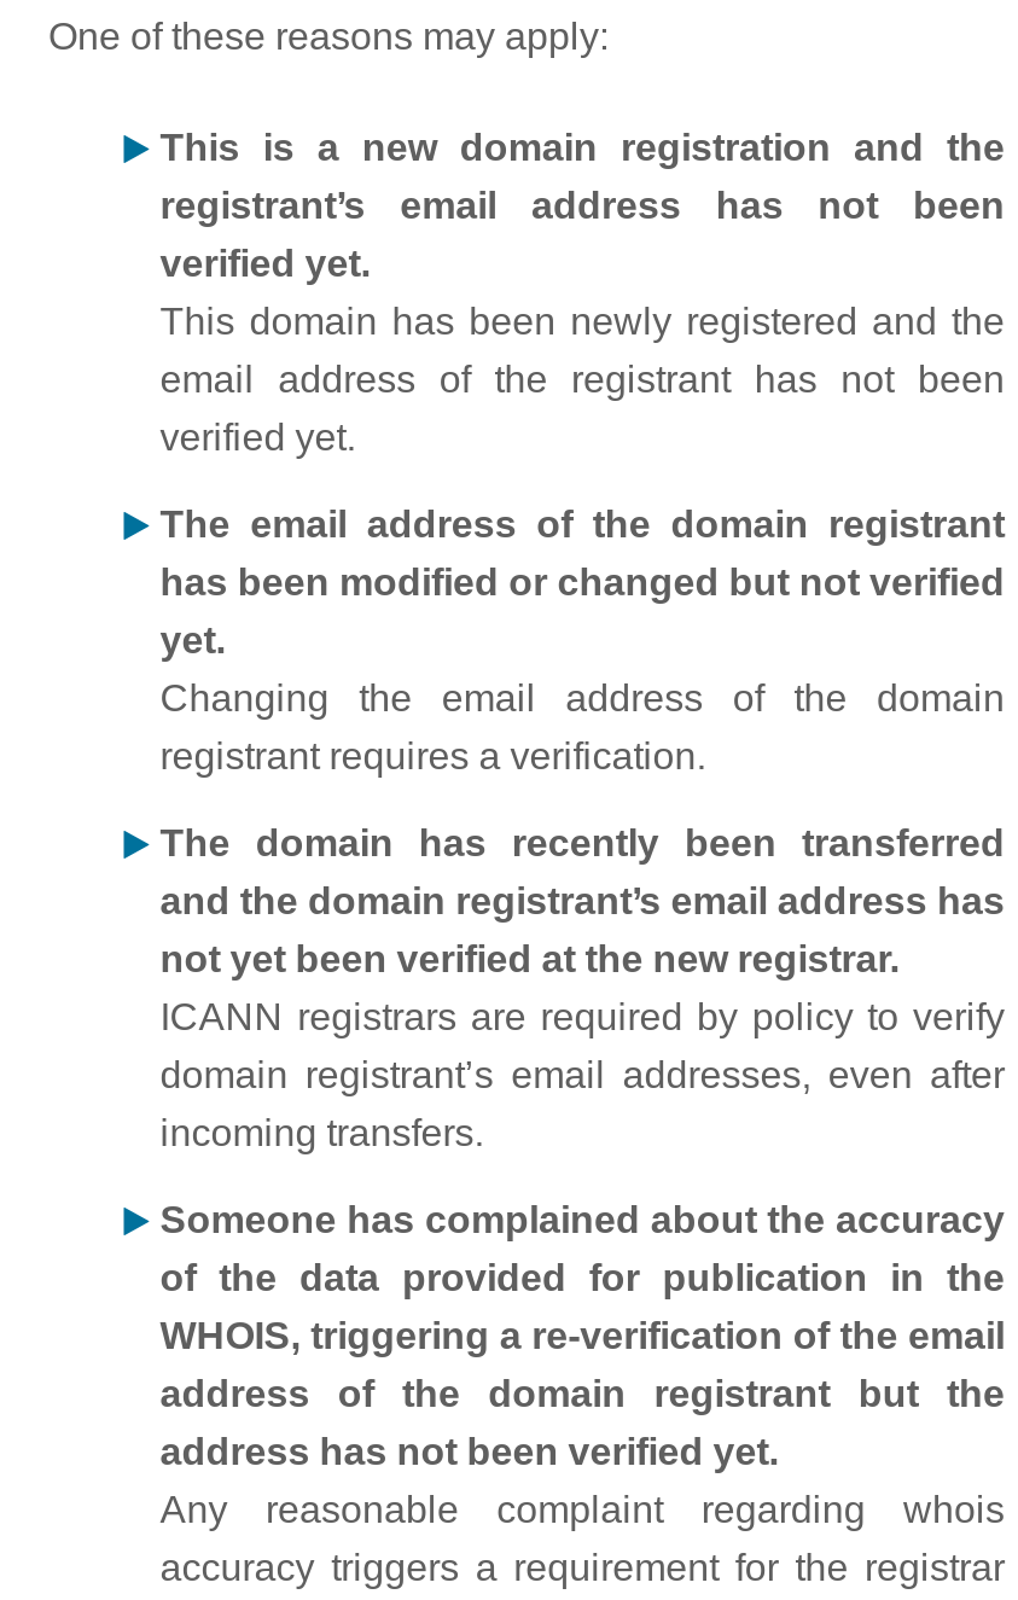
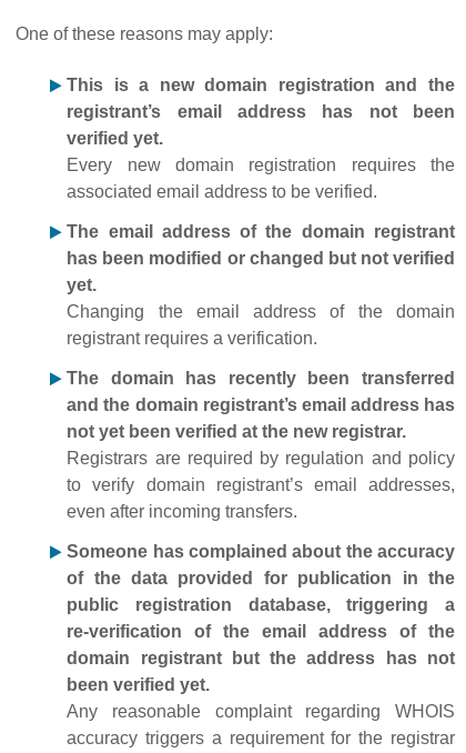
[160,301,1005,458] This domain has been newly registered and the | email address of the registrant has not been | verified yet. -> [67,155,455,201] Every new domain registration requires the | associated email address to be verified.
moved [160,504,1005,979] -> [67,222,455,441]: The email address of the domain registrant | has been modified or changed but not verified | yet. | Changing the email address of the domain | registrant requires a verification. | The domain has recently been transferred | and the domain registrant’s email address has | not yet been verified at the new registrar.
[160,996,1005,1153] ICANN registrars are required by policy to verify | domain registrant’s email addresses, even after | incoming transfers. -> [67,449,455,521] Registrars are required by regulation and policy | to verify domain registrant’s email addresses, | even after incoming transfers.
moved [160,1199,1005,1298] -> [67,542,455,588]: Someone has complained about the accuracy | of the data provided for publication in the
[160,1315,1005,1530] WHOIS, triggering a re-verification of the email | address of the domain registrant but the | address has not been verified yet. | Any reasonable complaint regarding whois -> [67,595,455,721] public registration database, triggering a | re‑verification of the email address of the | domain registrant but the address has not | been verified yet. | Any reasonable complaint regarding WHOIS

